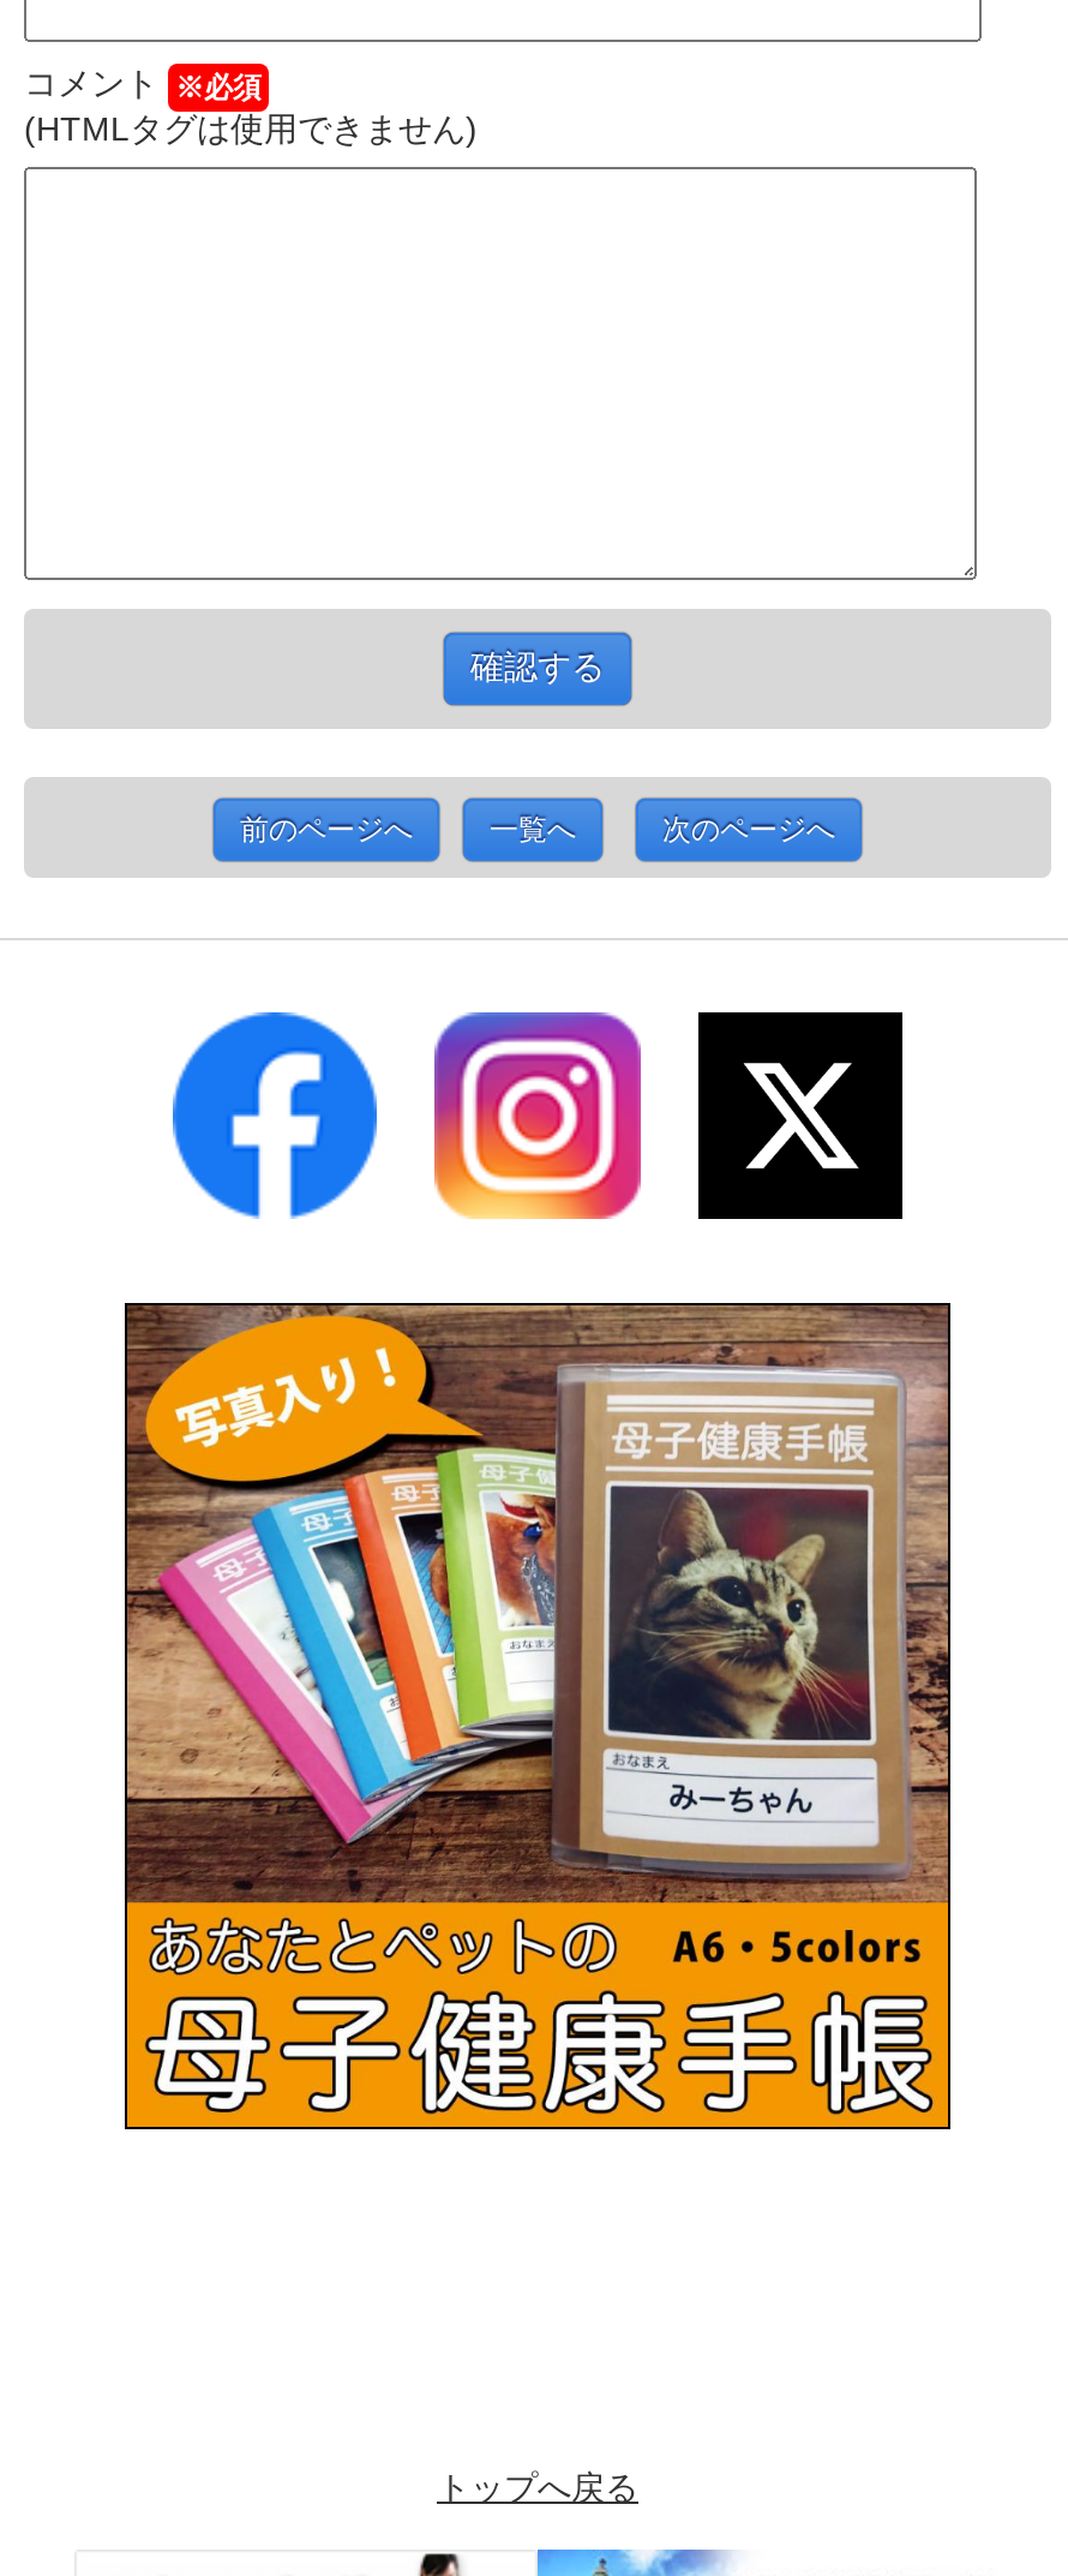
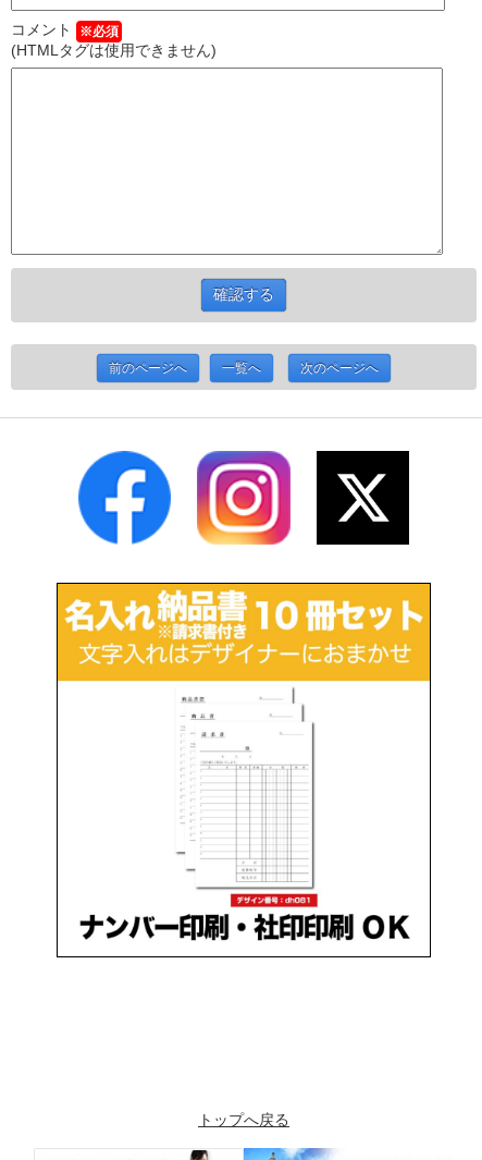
[125,1303,950,2129] [image] -> [57,583,431,957] [image]

